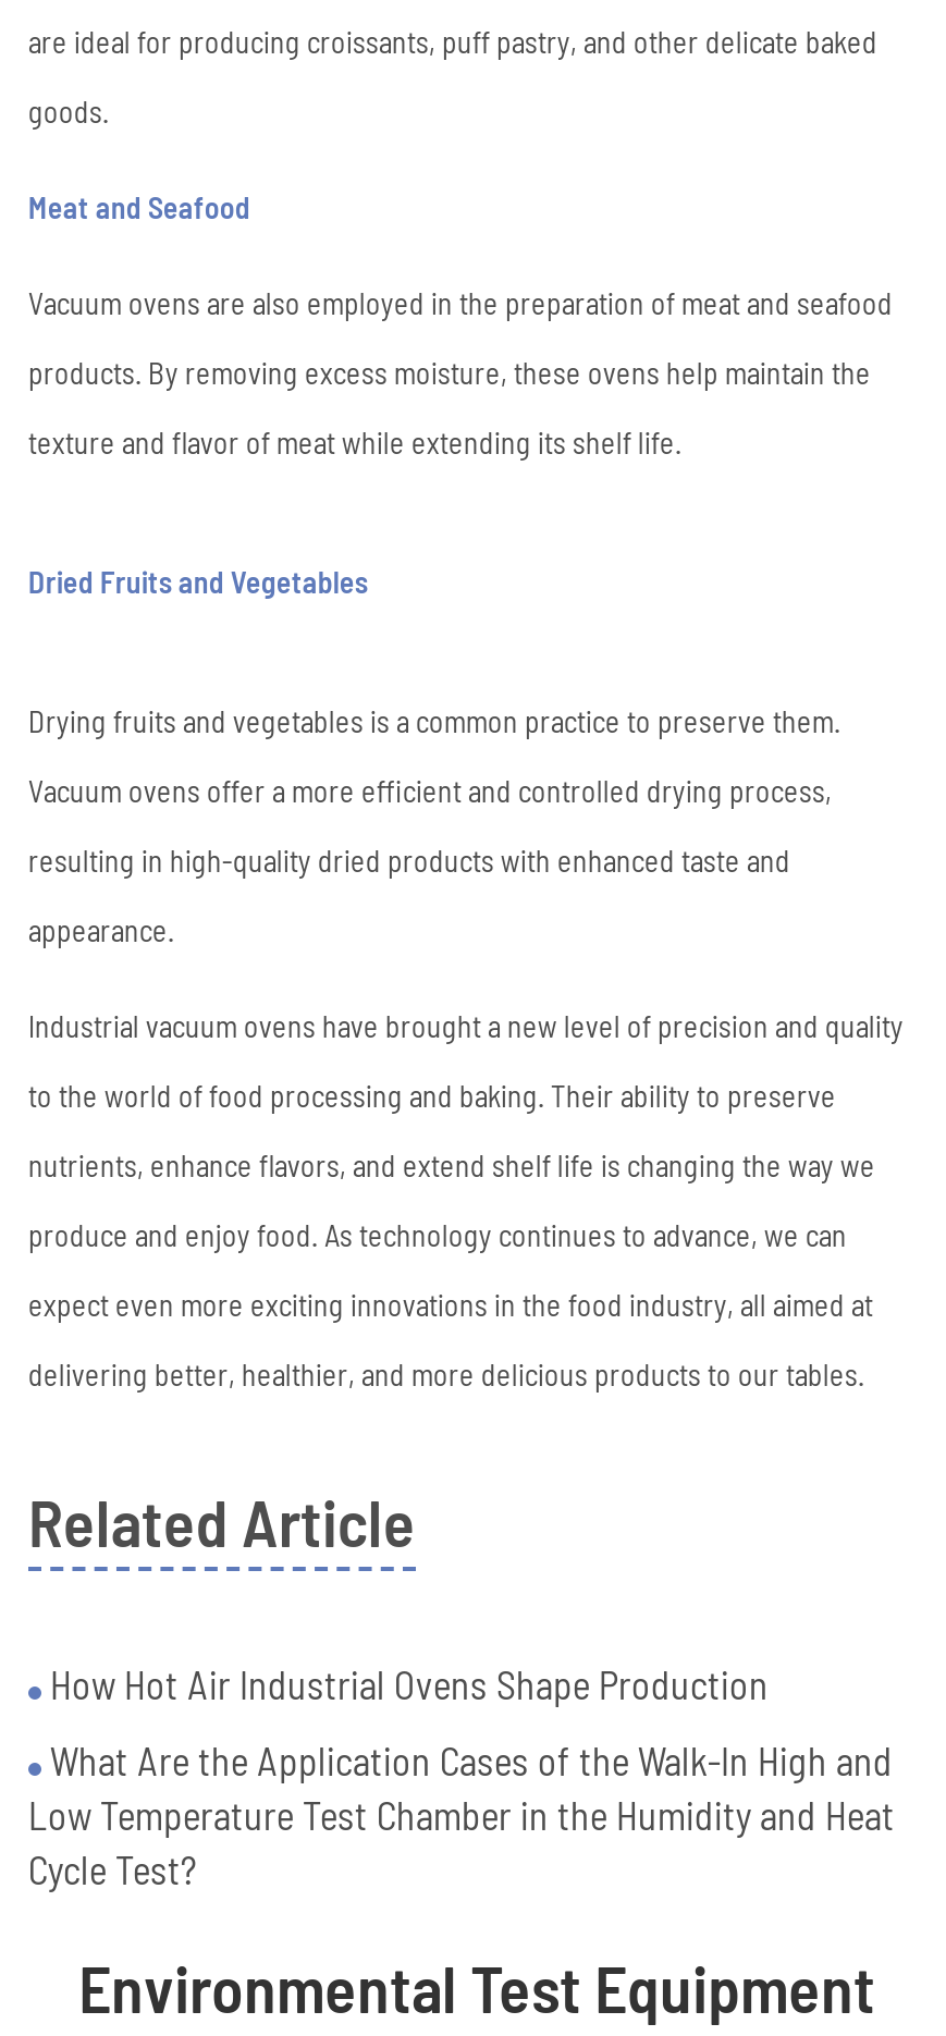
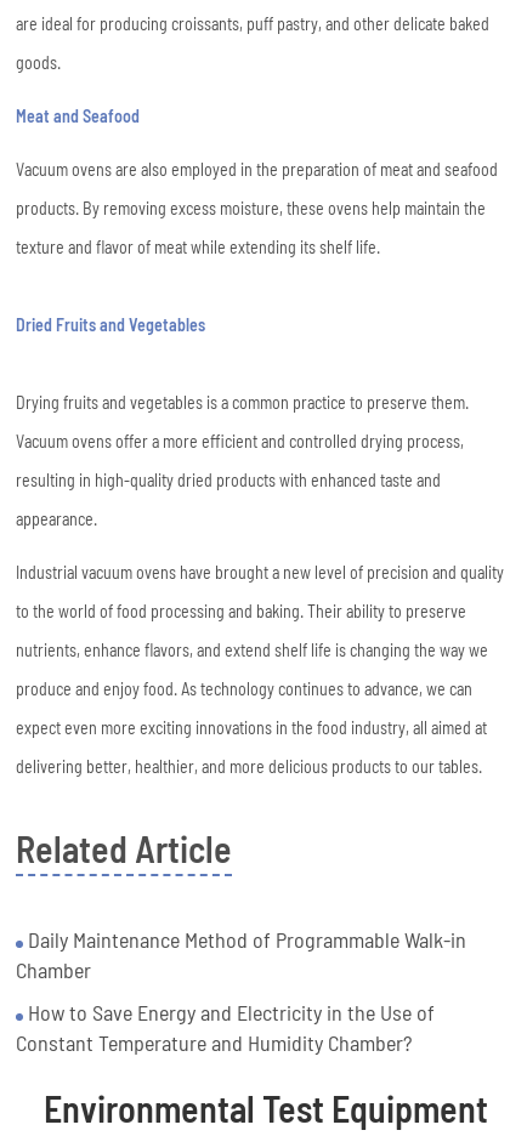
[41,1660,768,1708] How Hot Air Industrial Ovens Shape Production -> [16,926,466,983] Daily Maintenance Method of Programmable Walk-in | Chamber
[28,1737,895,1893] What Are the Application Cases of the Walk-In High and | Low Temperature Test Chamber in the Humidity and Heat | Cycle Test? -> [16,999,435,1056] How to Save Energy and Electricity in the Use of | Constant Temperature and Humidity Chamber?

